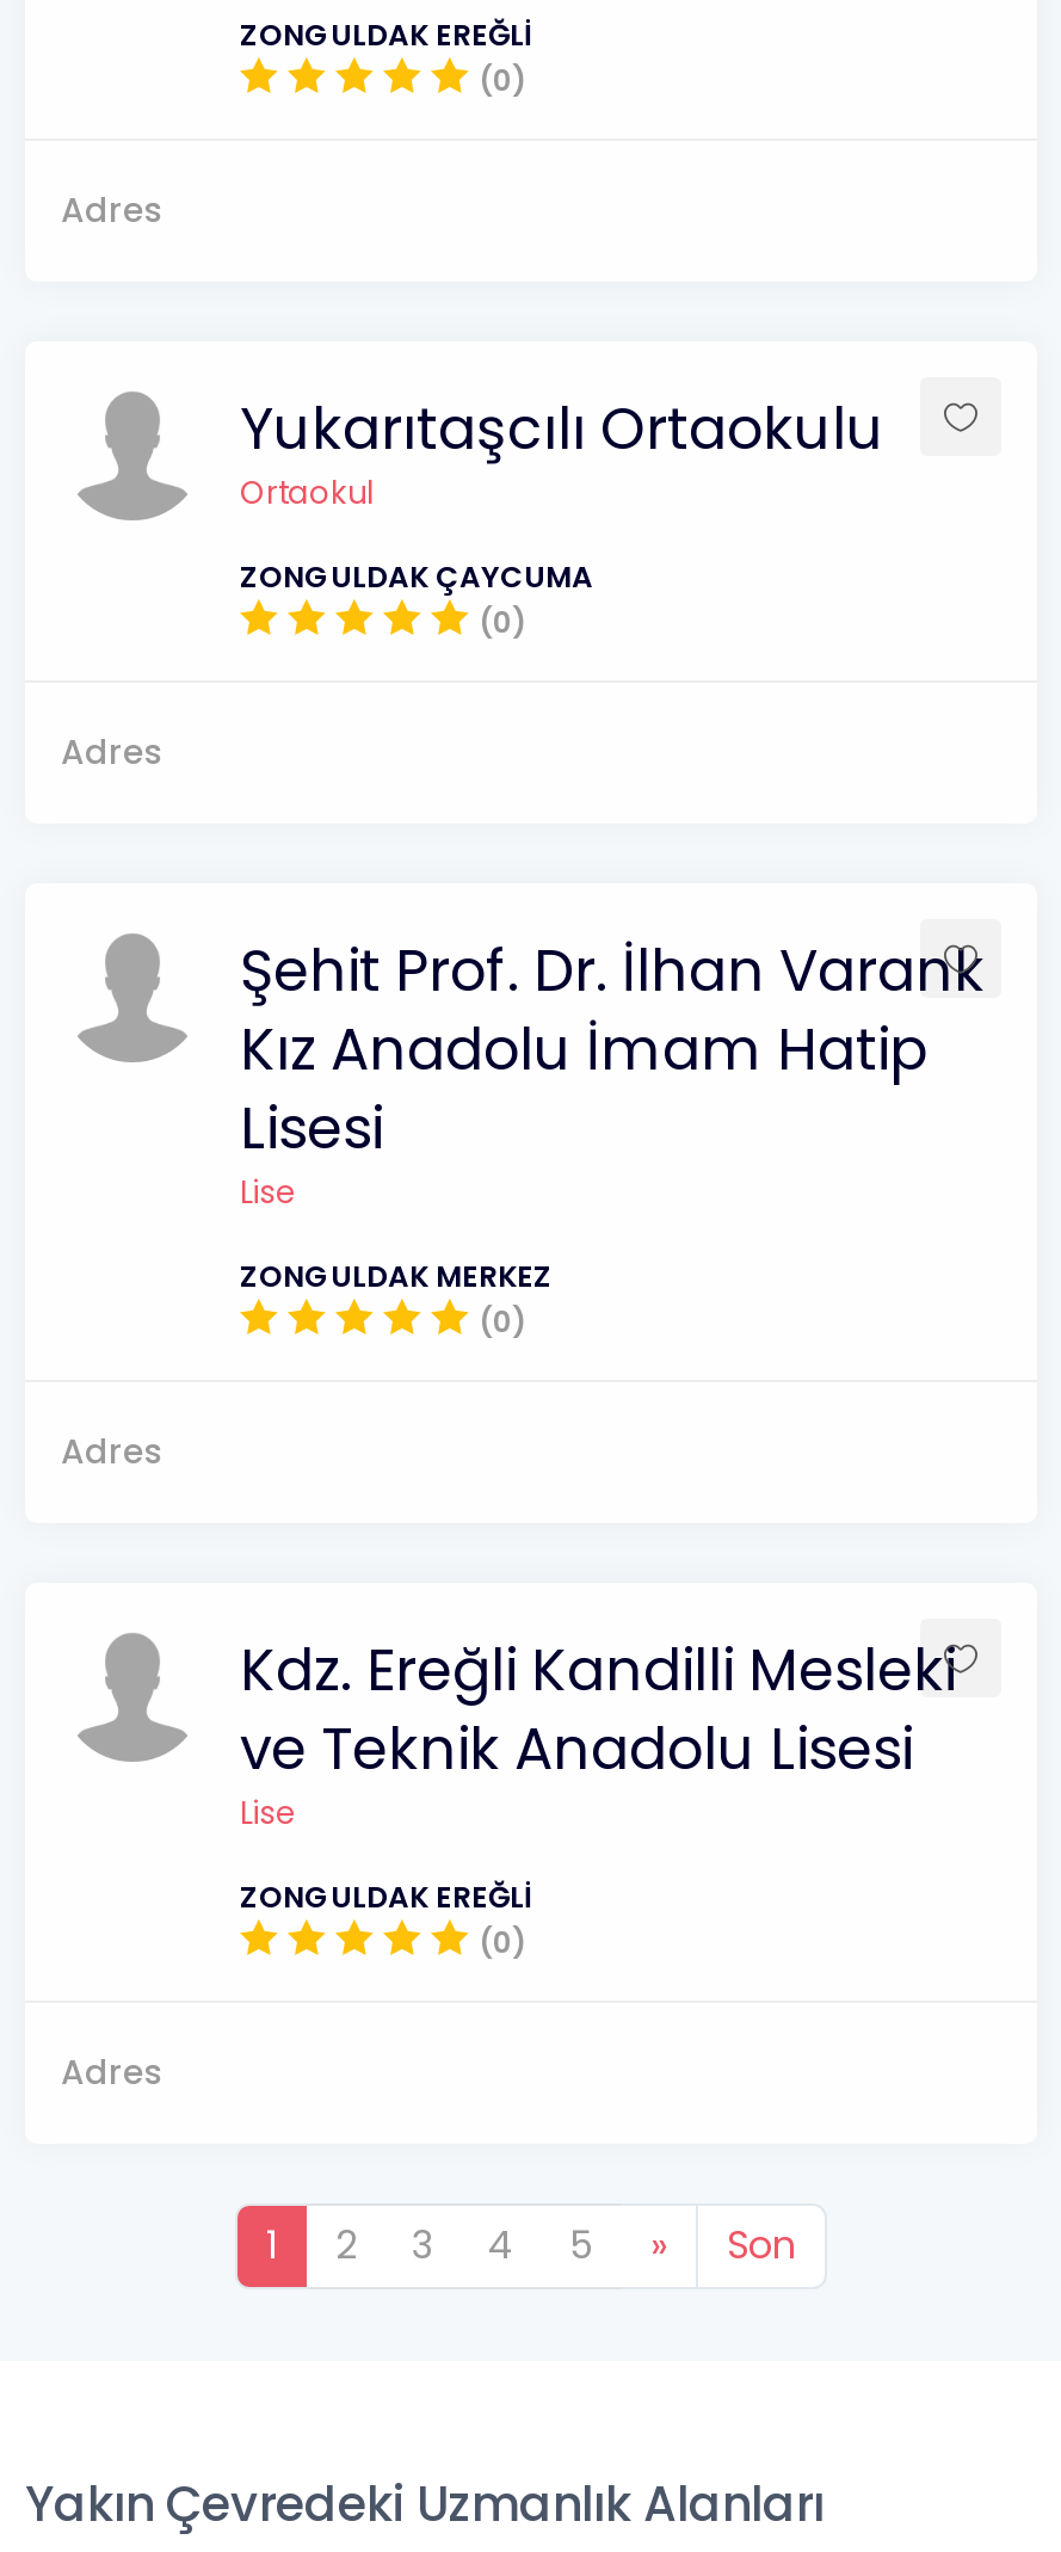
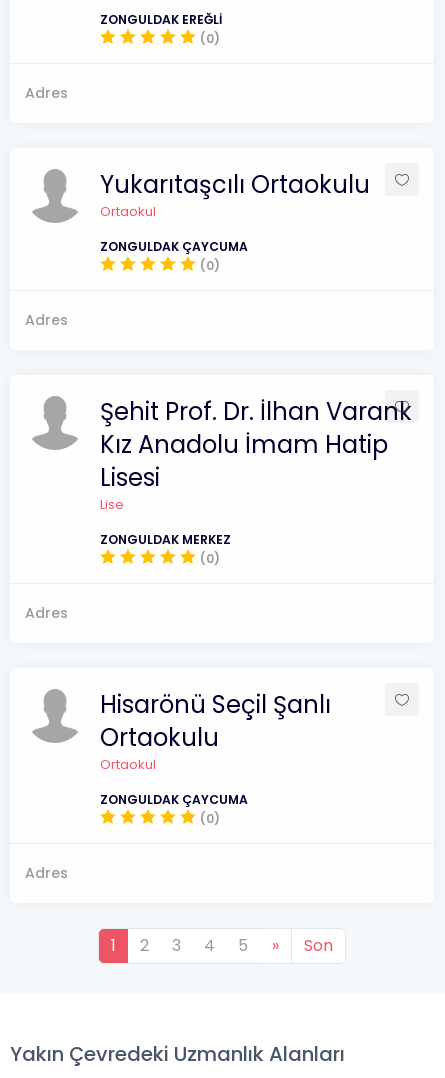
[240,1631,956,1836] Kdz. Ereğli Kandilli Mesleki | ve Teknik Anadolu Lisesi | Lise -> [100,688,331,774] Hisarönü Seçil Şanlı | Ortaokulu | Ortaokul
[240,1876,531,1917] ZONGULDAK EREĞLİ -> [100,791,248,808] ZONGULDAK ÇAYCUMA

